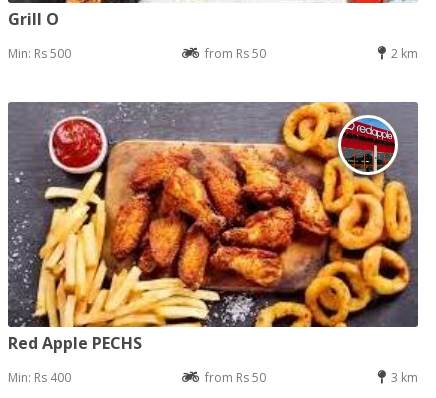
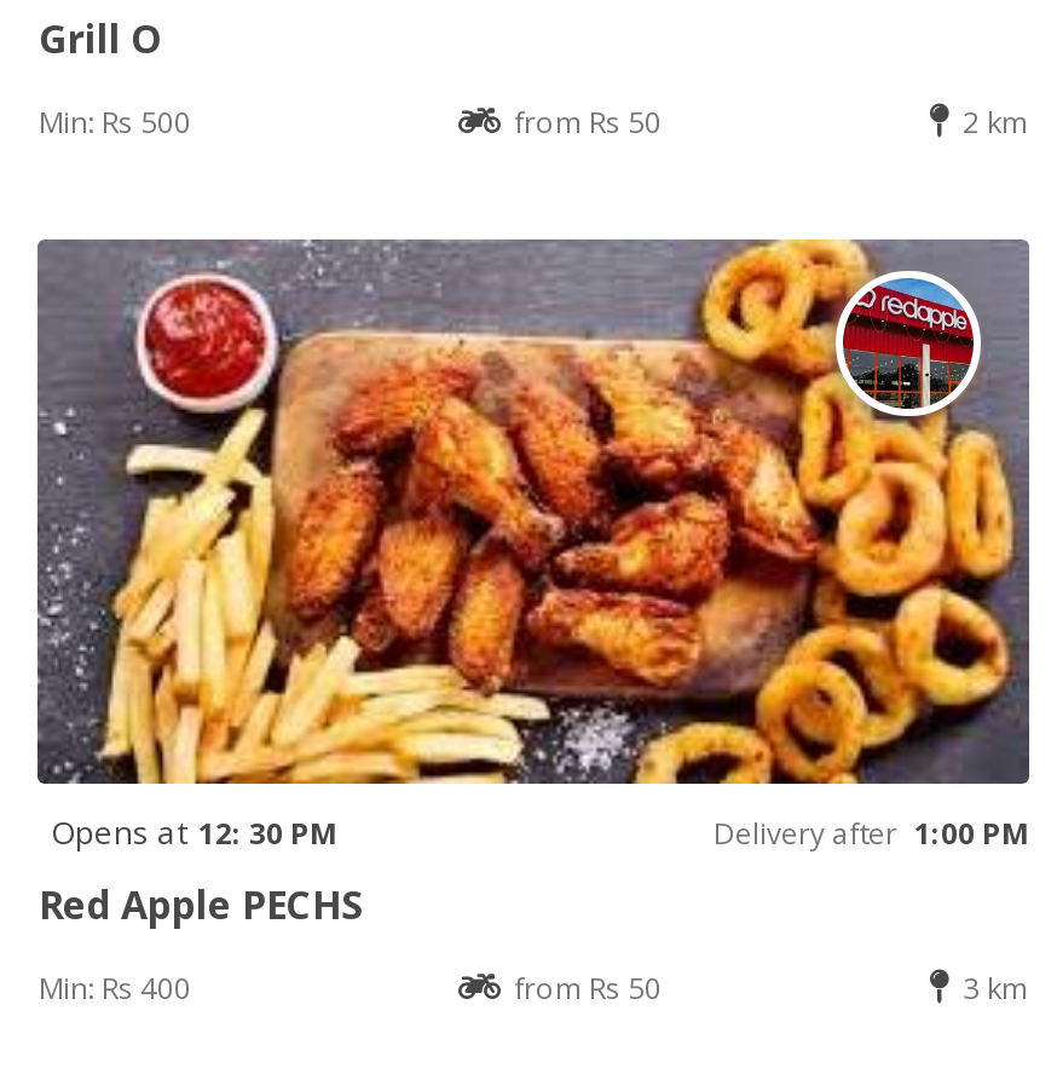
none -> [51,811,1028,854] Opens at 12: 30 PM | Delivery after 1:00 PM

